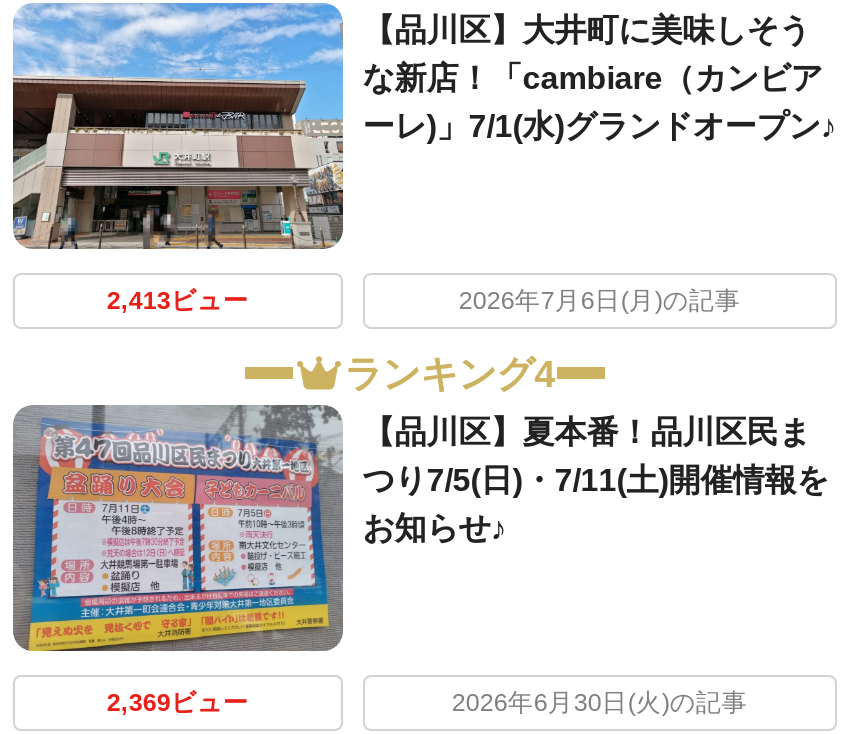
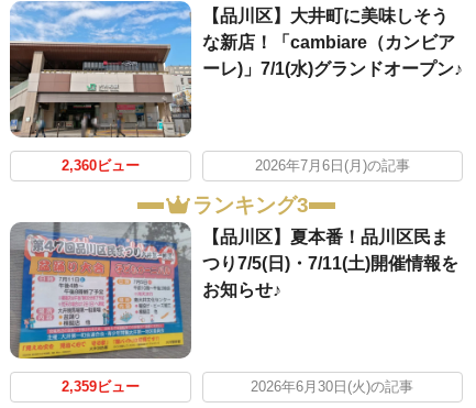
[107,287,249,315] 2,413ビュー -> [61,158,139,174] 2,360ビュー
[344,352,556,394] ランキング4 -> [192,194,308,217] ランキング3
[107,690,249,718] 2,369ビュー -> [61,380,139,395] 2,359ビュー

